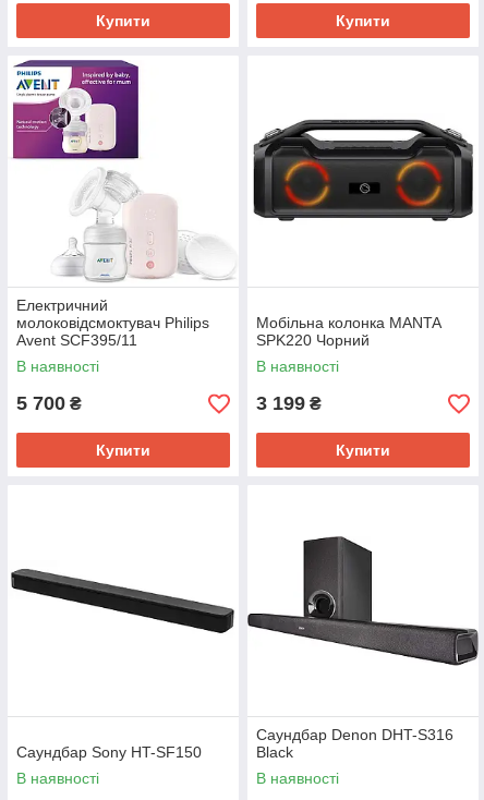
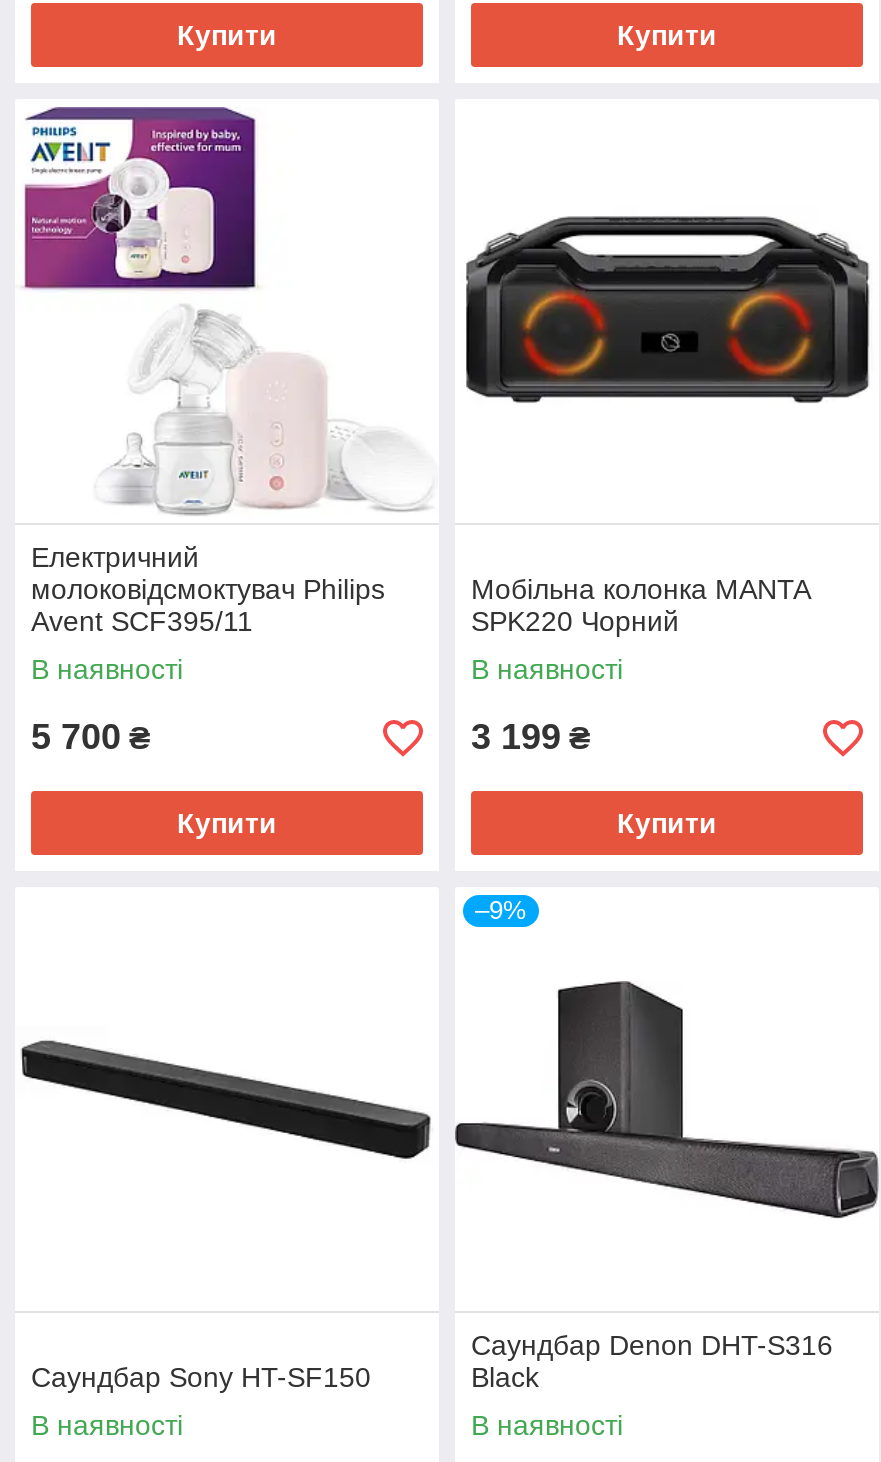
none -> [475,895,527,925] –9%

